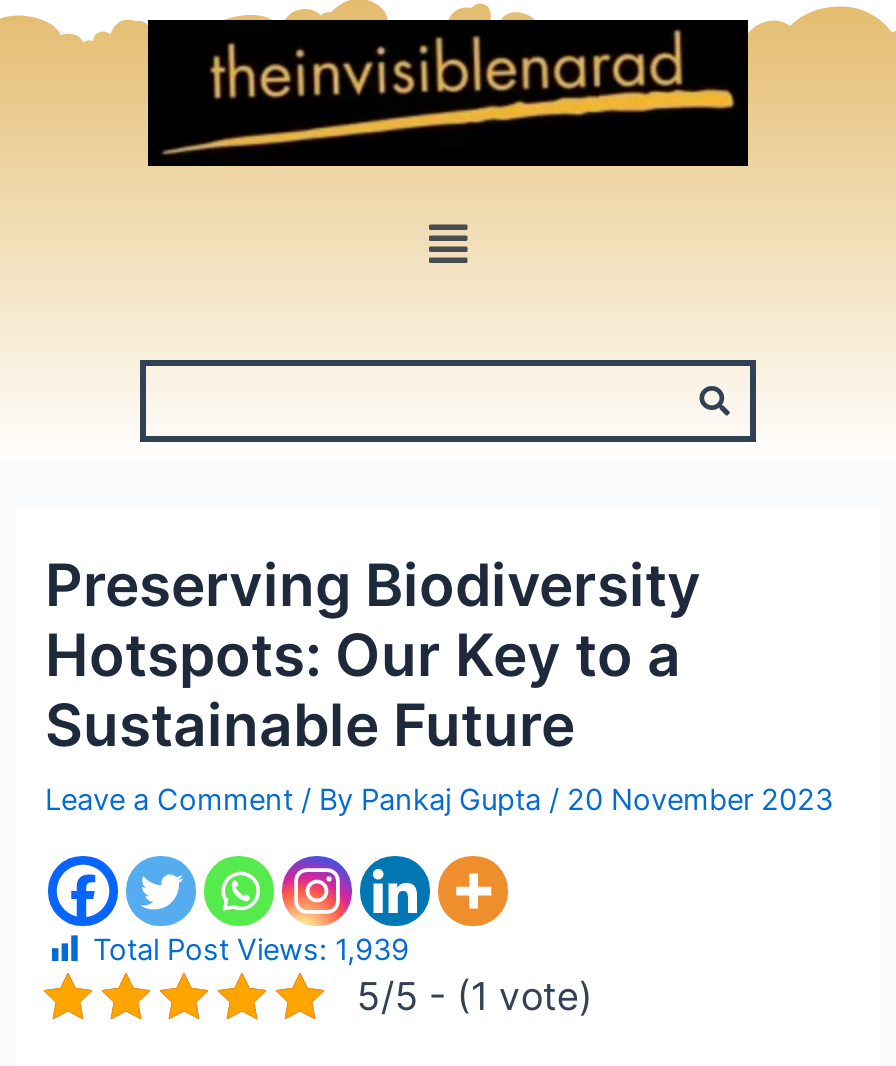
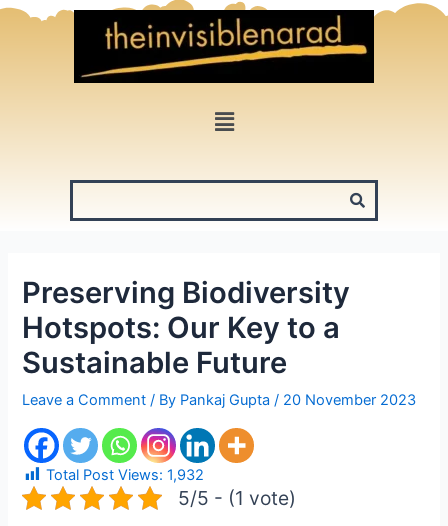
[93,931,409,967] Total Post Views: 1,939 -> [46,466,204,484] Total Post Views: 1,932

